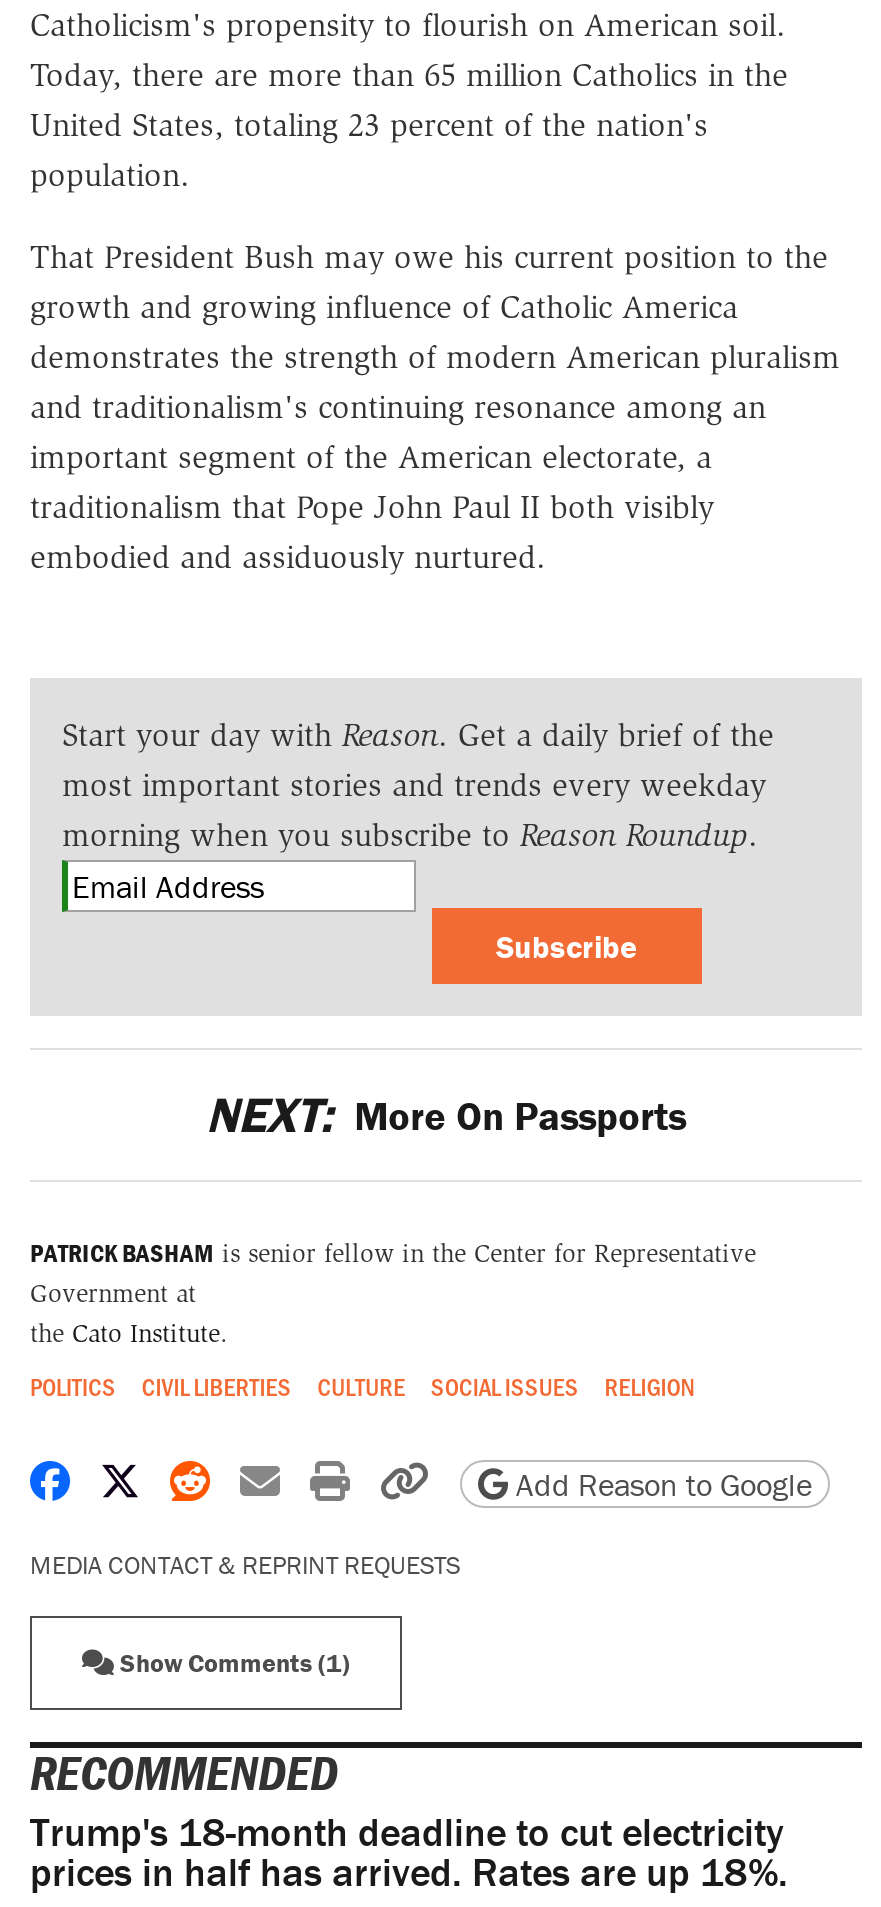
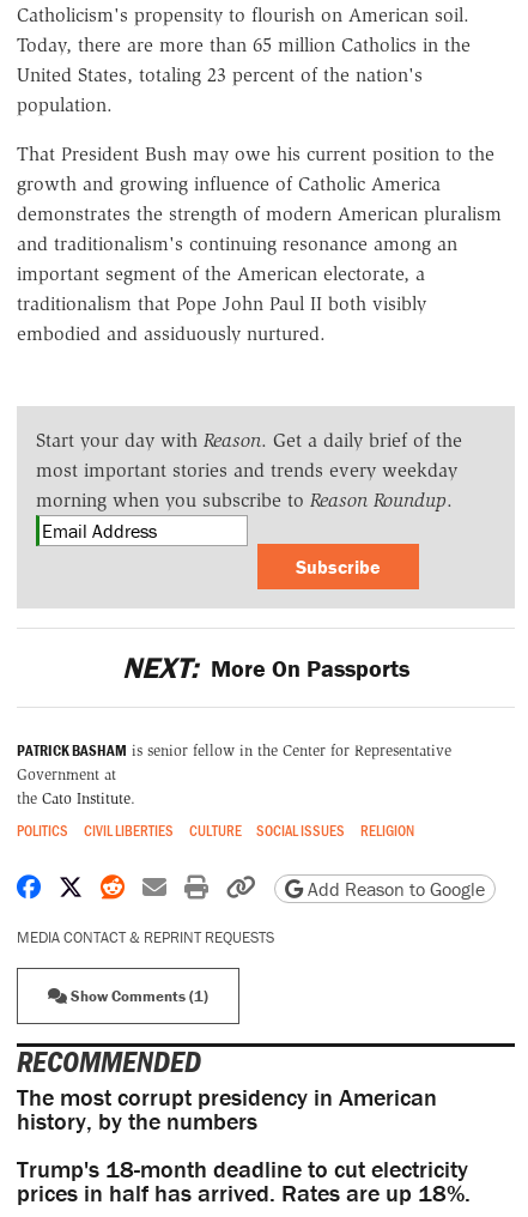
none -> [17,1082,437,1136] The most corrupt presidency in American | history, by the numbers

